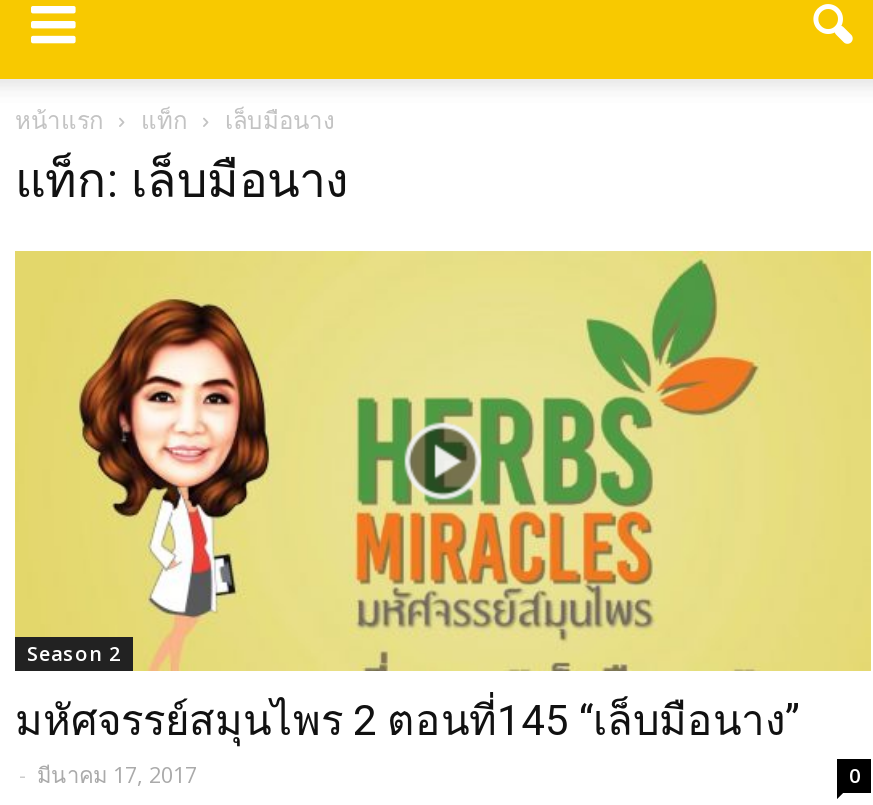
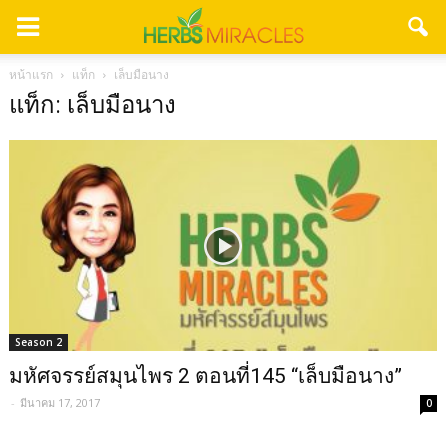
none -> [143,7,304,45] [image]

